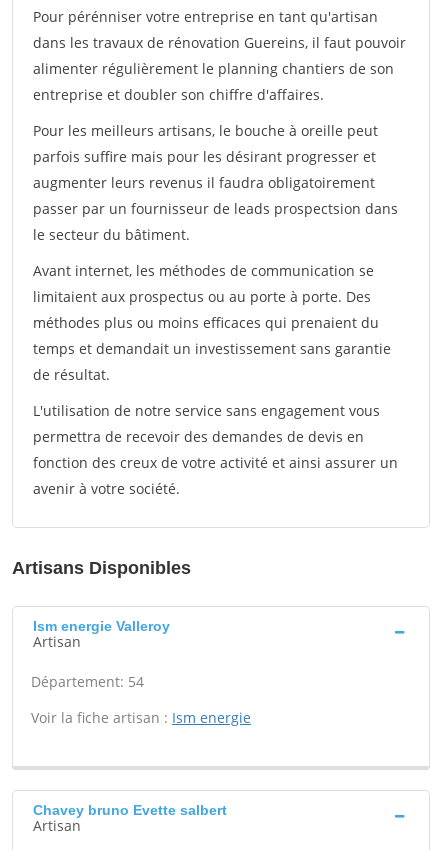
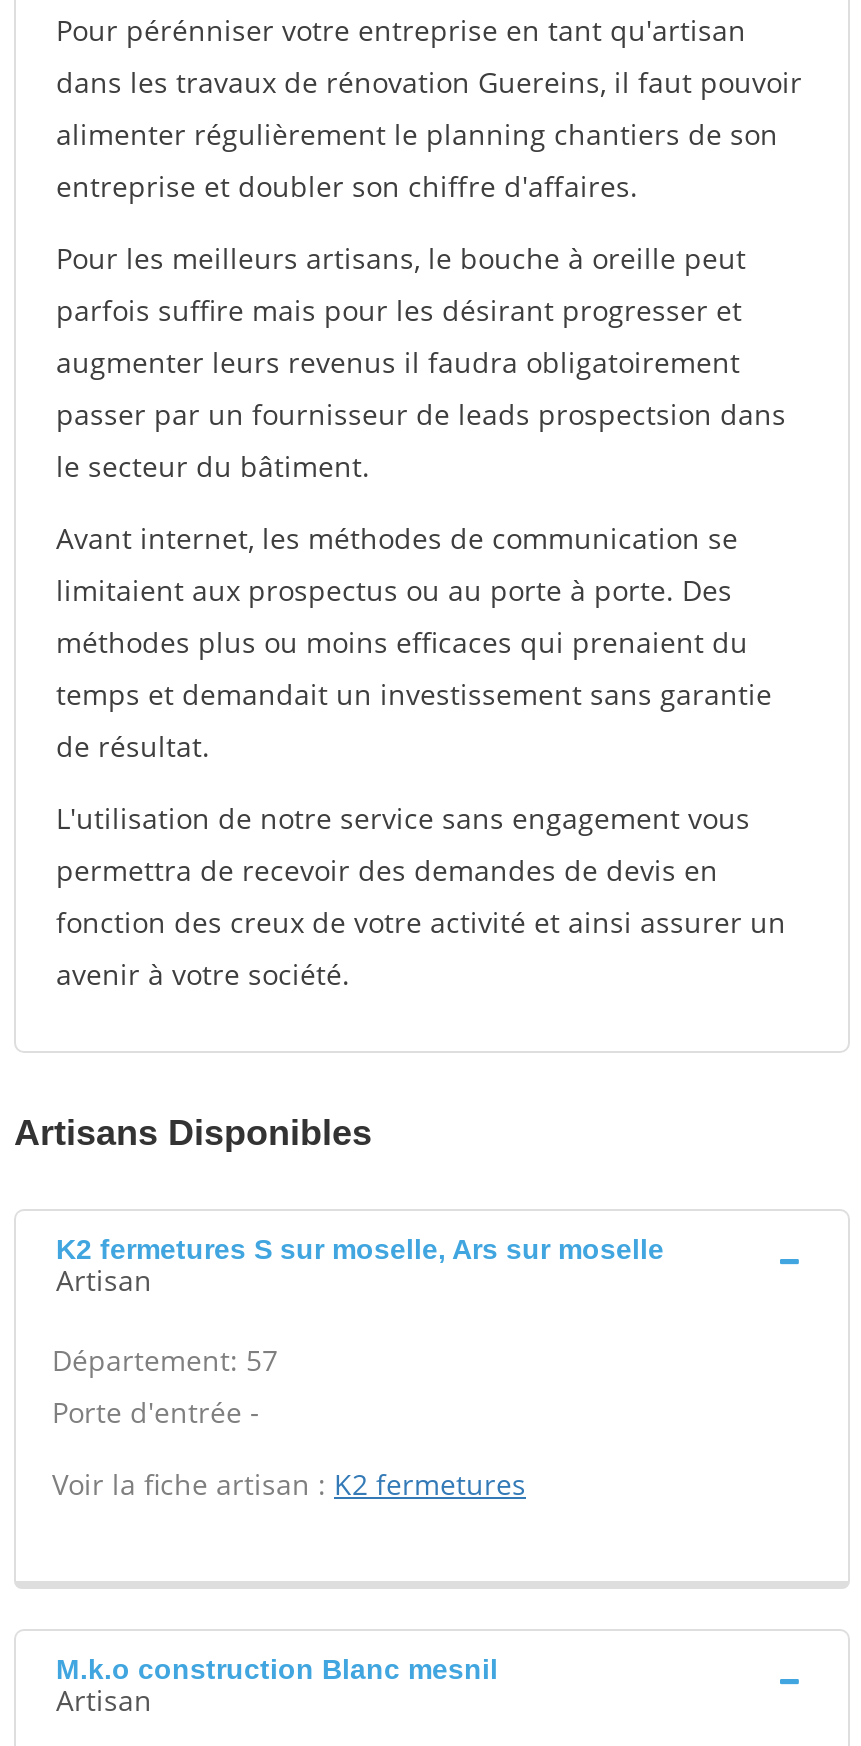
[33,618,170,634] Ism energie Valleroy -> [56,1233,664,1265] K2 fermetures S sur moselle, Ars sur moselle
[31,672,144,691] Département: 54 -> [52,1341,278,1431] Département: 57 | Porte d'entrée -
[31,708,251,727] Voir la fiche artisan : Ism energie -> [52,1465,526,1503] Voir la fiche artisan : K2 fermetures
[33,802,227,818] Chavey bruno Evette salbert -> [56,1653,498,1685] M.k.o construction Blanc mesnil

